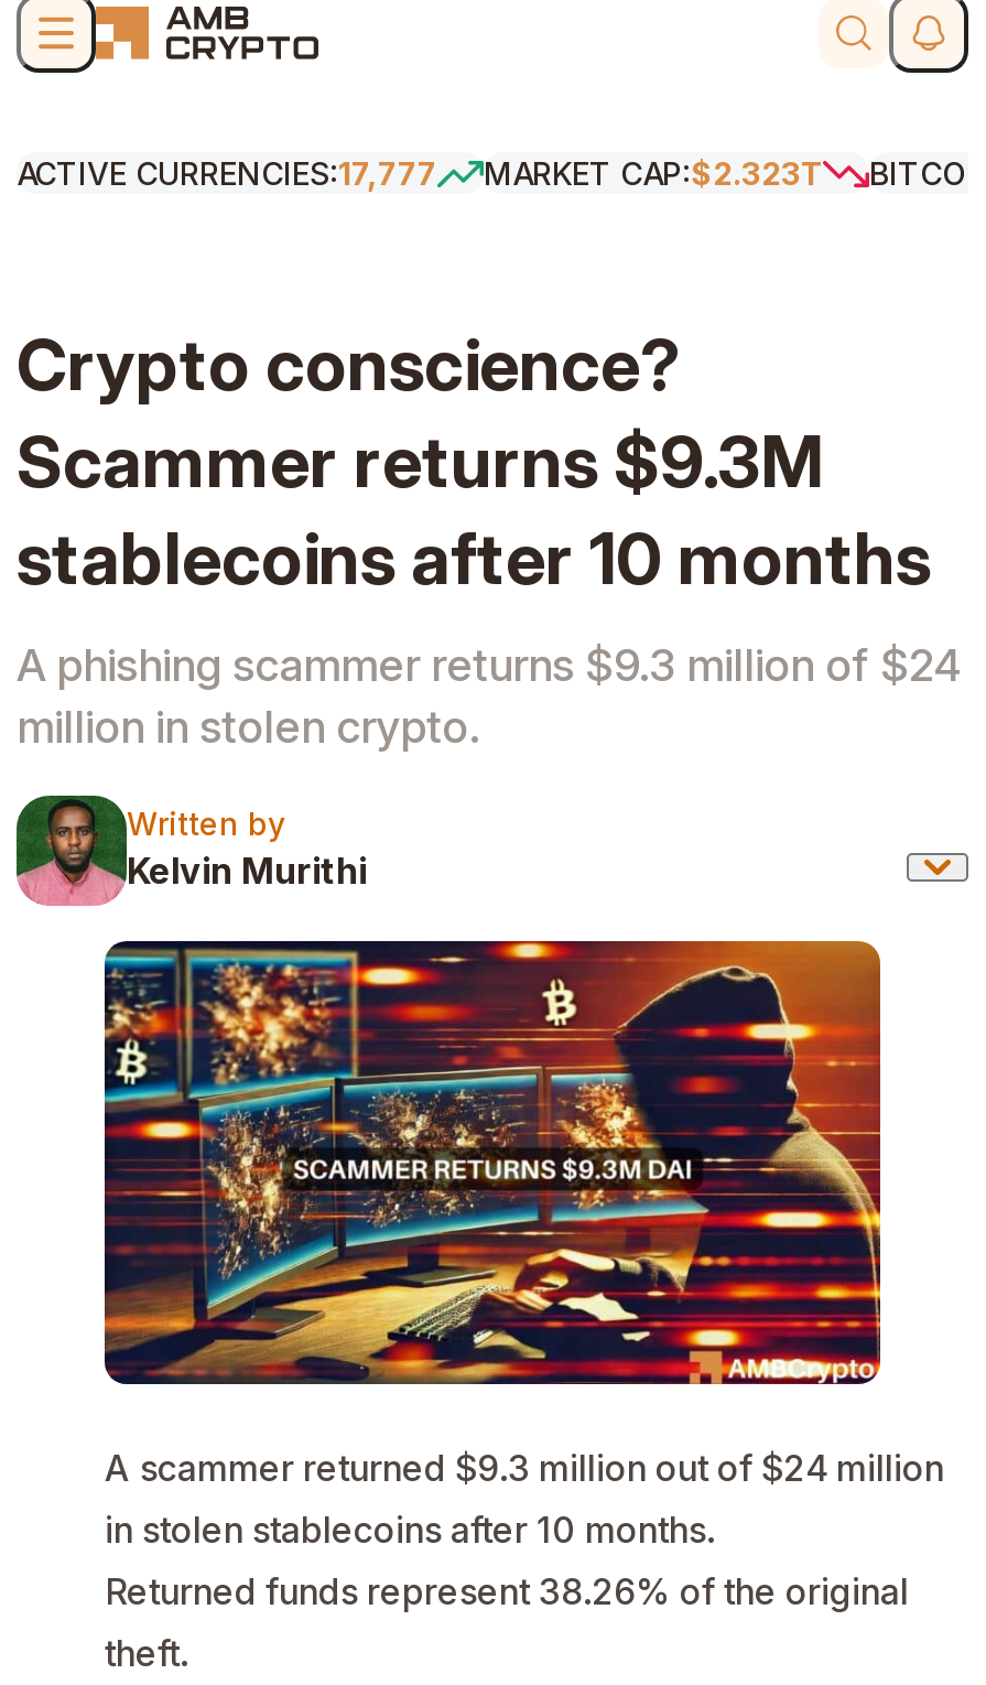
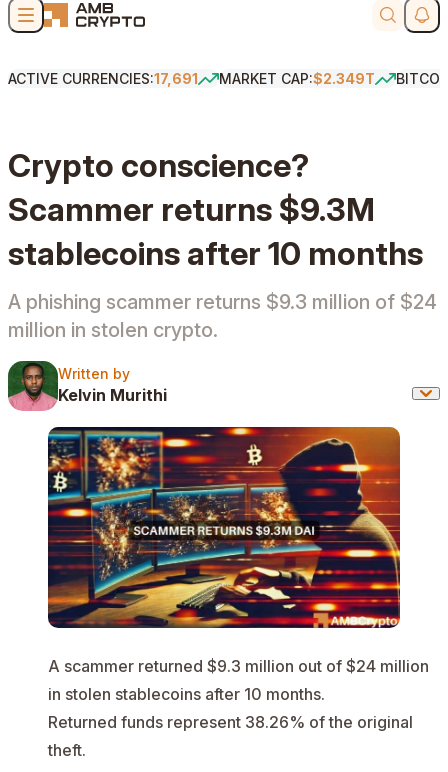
[17,154,437,192] ACTIVE CURRENCIES:17,777 -> [8,70,198,87] ACTIVE CURRENCIES:17,691
[484,154,823,192] MARKET CAP:$2.323T -> [219,70,375,87] MARKET CAP:$2.349T

